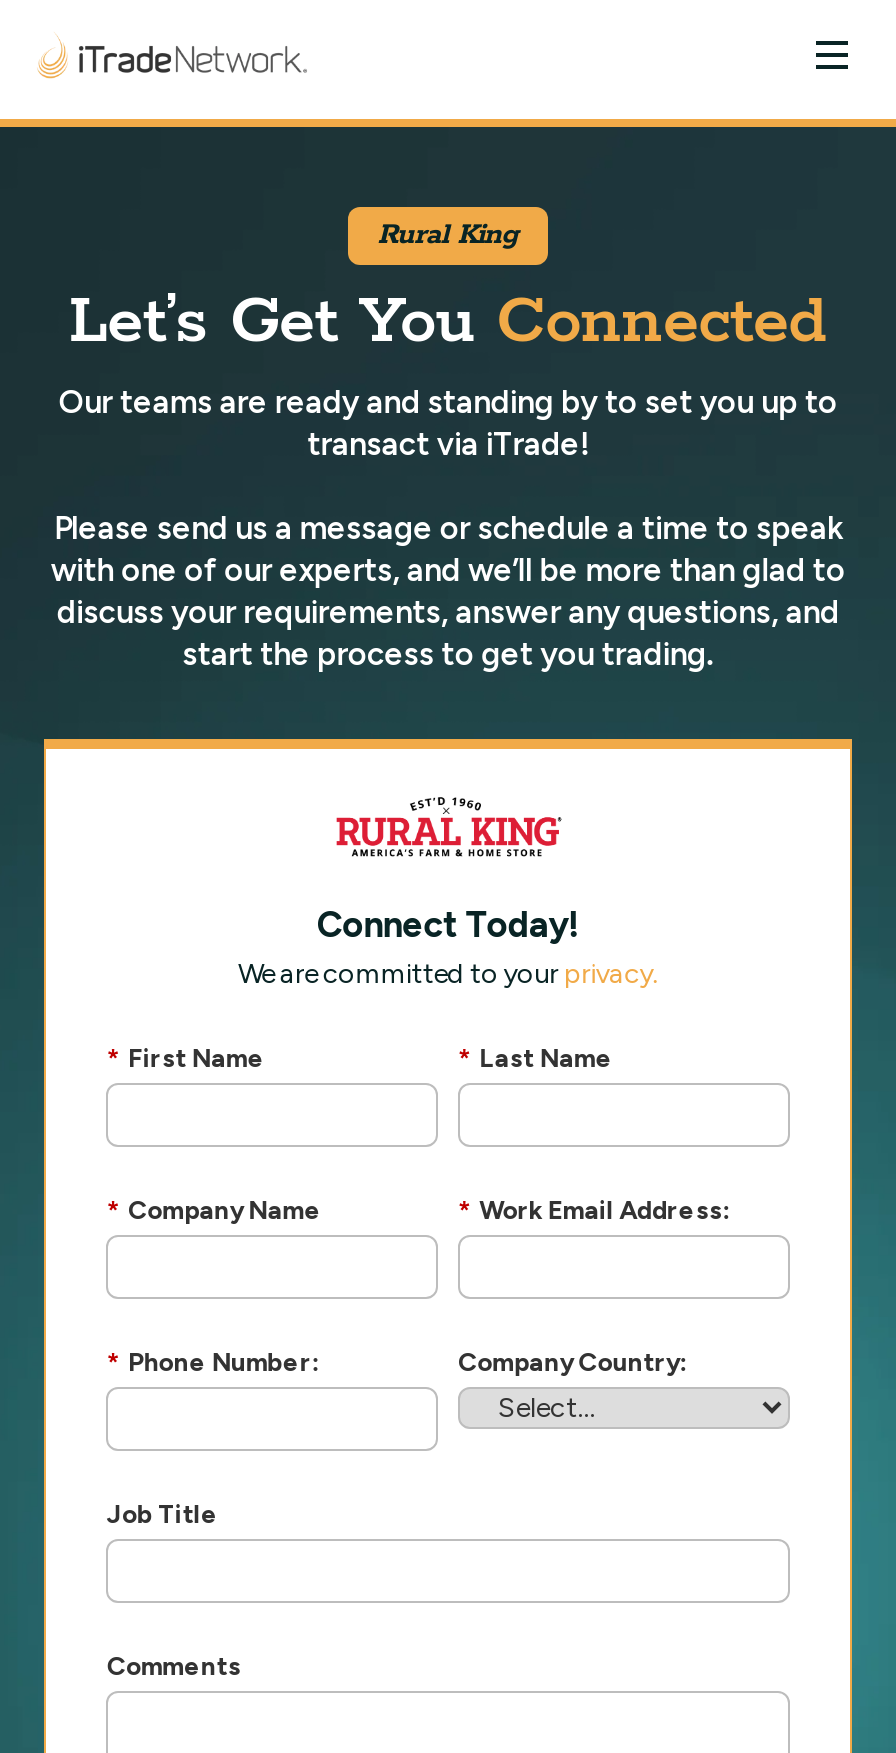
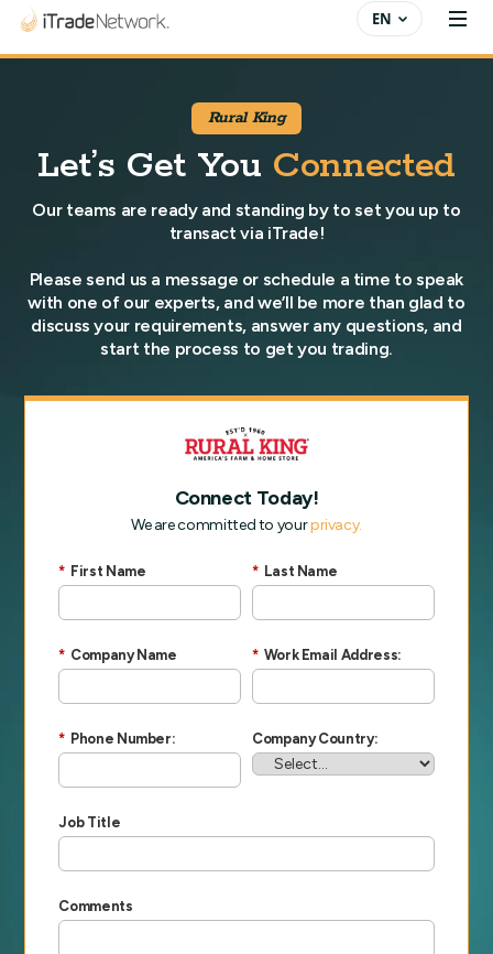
none -> [372,9,391,29] EN

